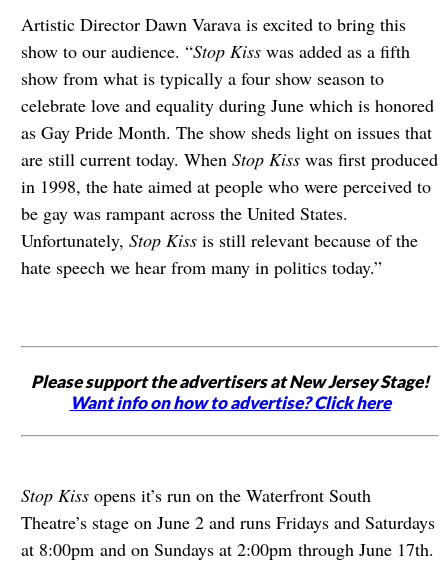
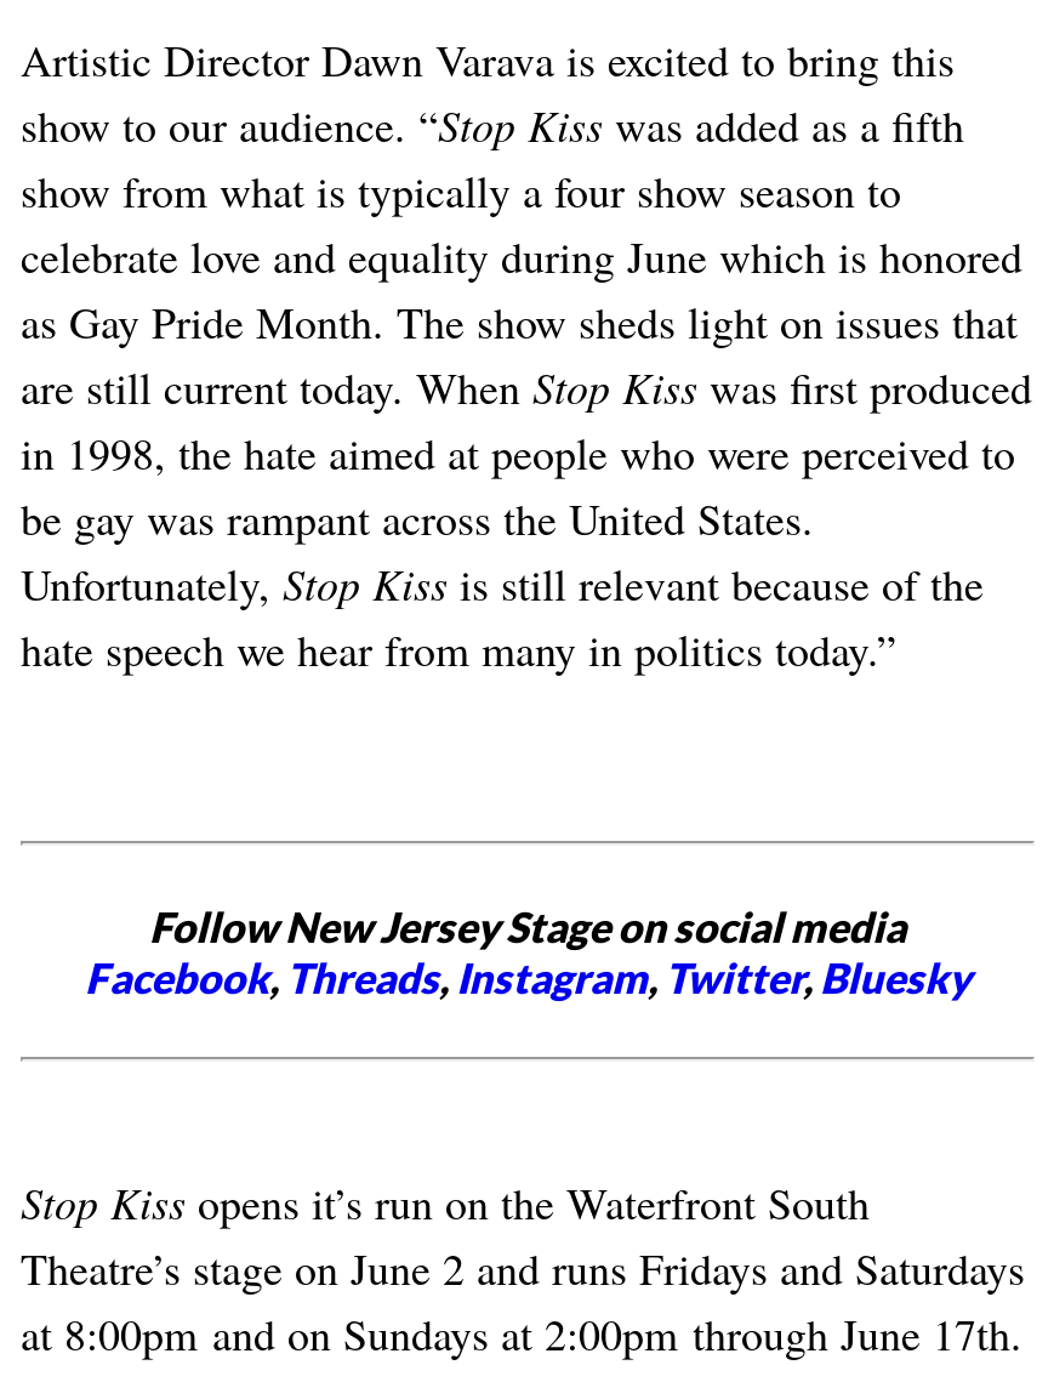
[31,371,429,413] Please support the advertisers at New Jersey Stage! | Want info on how to advertise? Click here -> [85,901,970,1003] Follow New Jersey Stage on social media | Facebook, Threads, Instagram, Twitter, Bluesky

